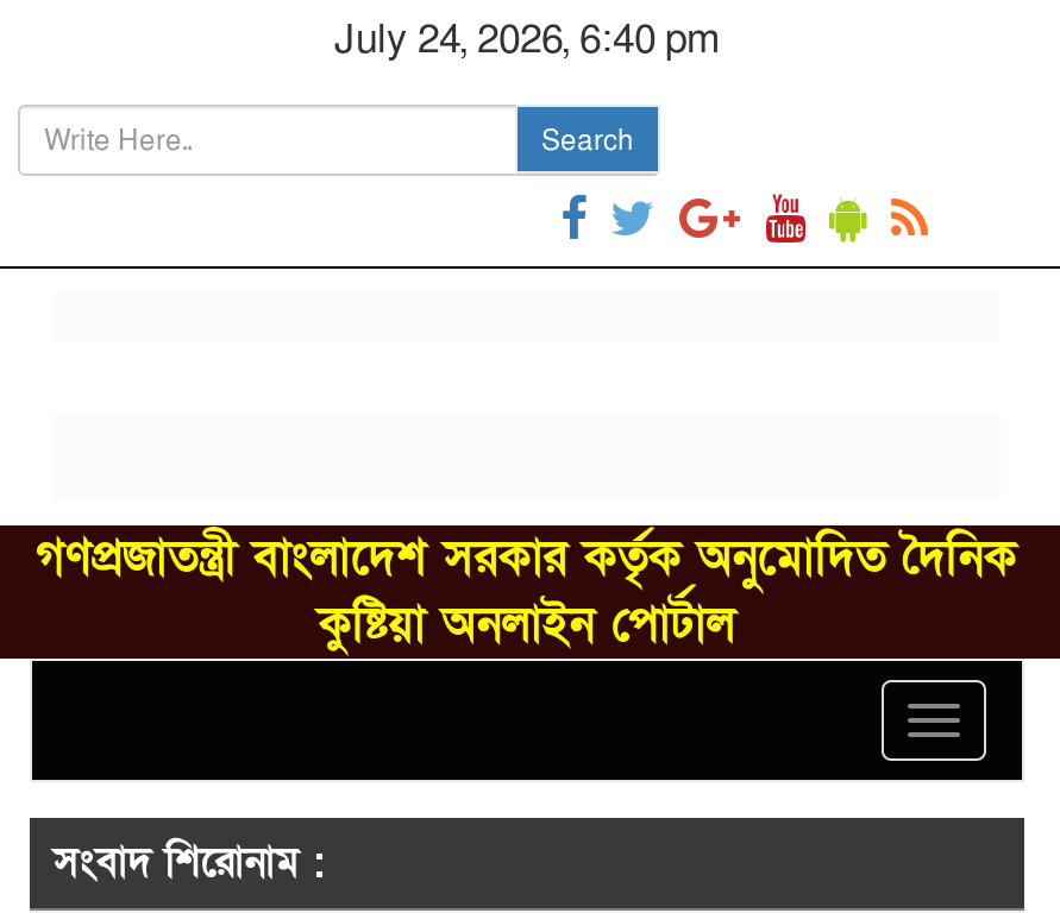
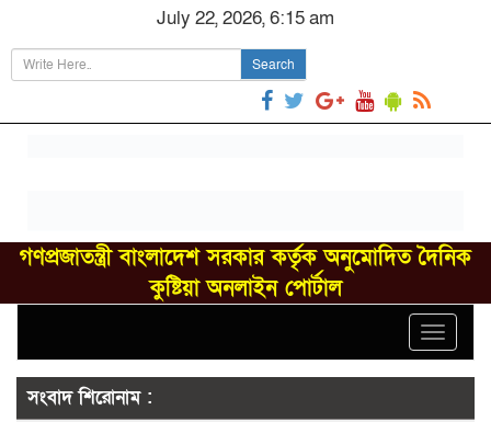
[334,12,720,67] July 24, 2026, 6:40 pm -> [157,5,334,31] July 22, 2026, 6:15 am

